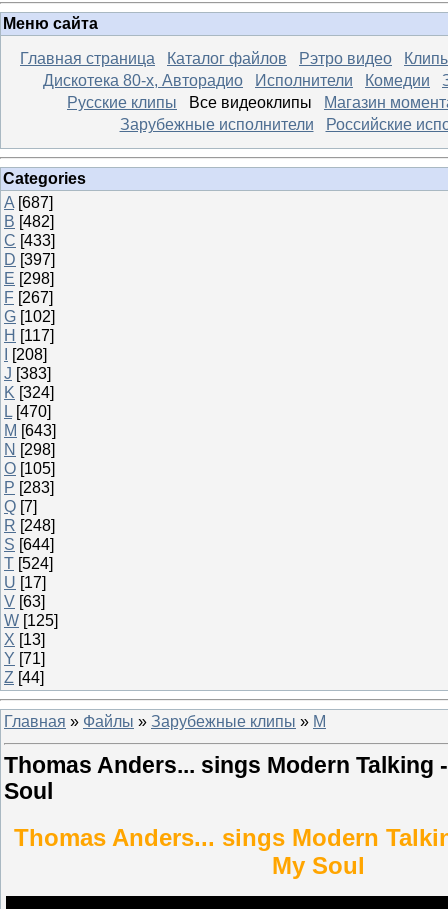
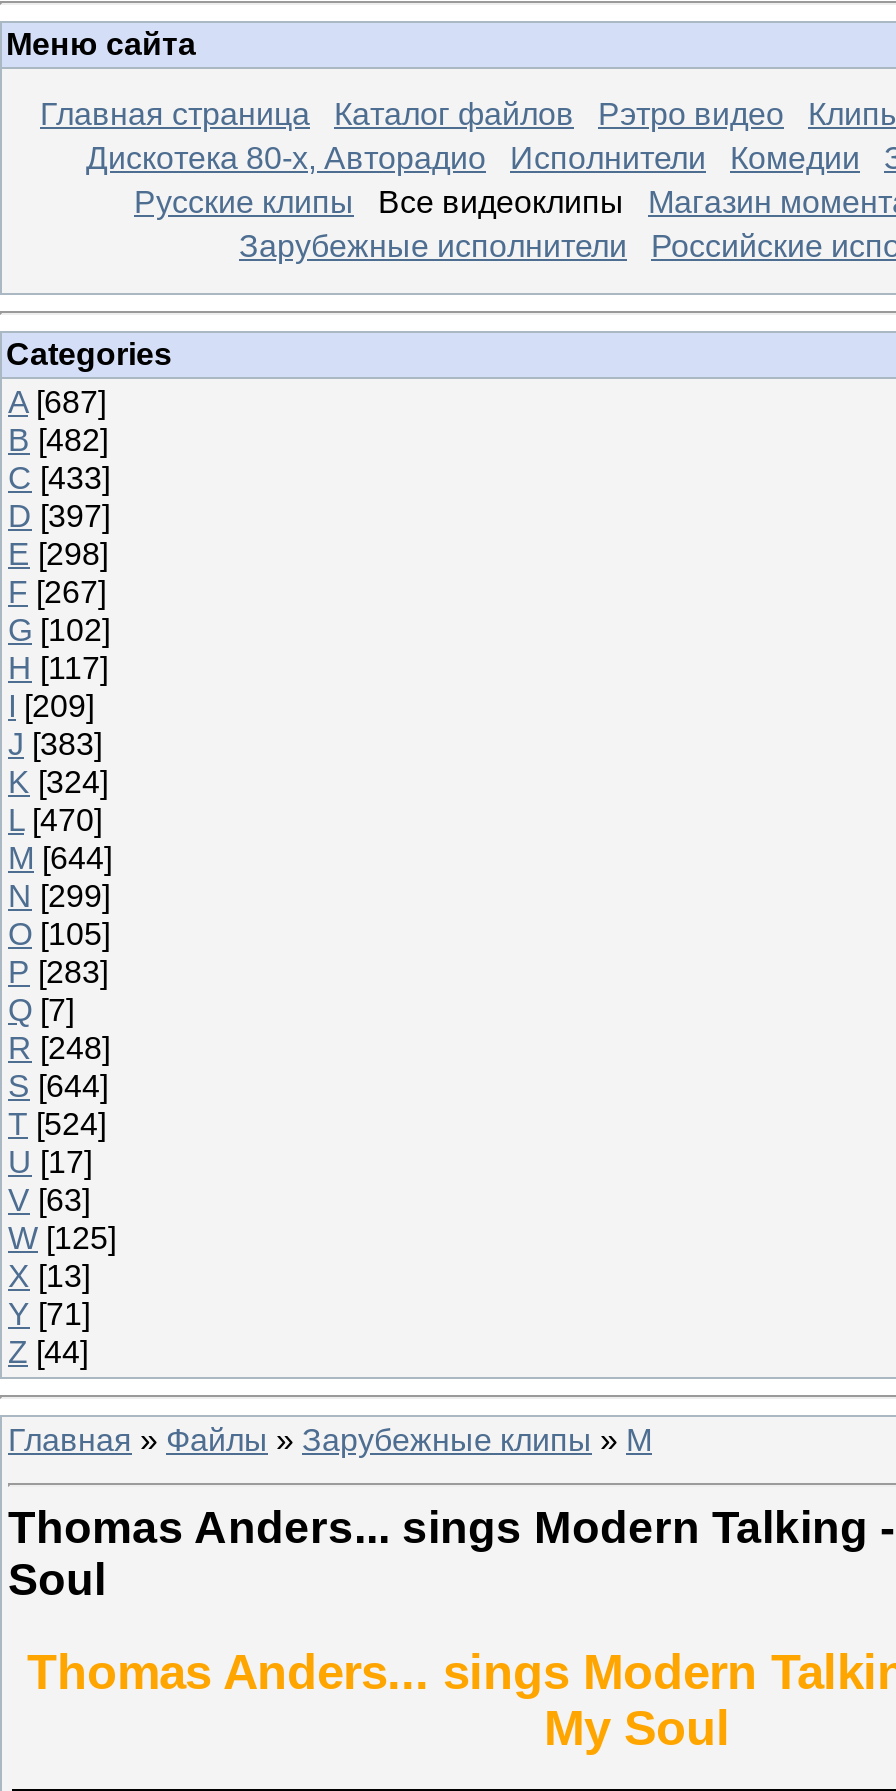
[4,346,47,363] I [208] -> [8,689,94,723] I [209]
[4,422,56,439] M [643] -> [8,841,112,875] M [644]
[4,441,55,458] N [298] -> [8,879,110,913] N [299]

